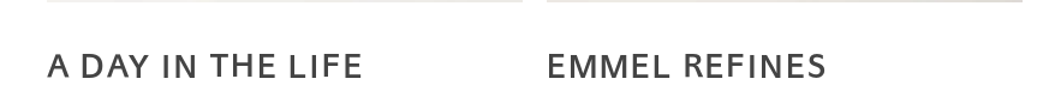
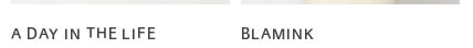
[547,55,829,84] EMMEL REFINES -> [241,28,315,42] BLAMINK

